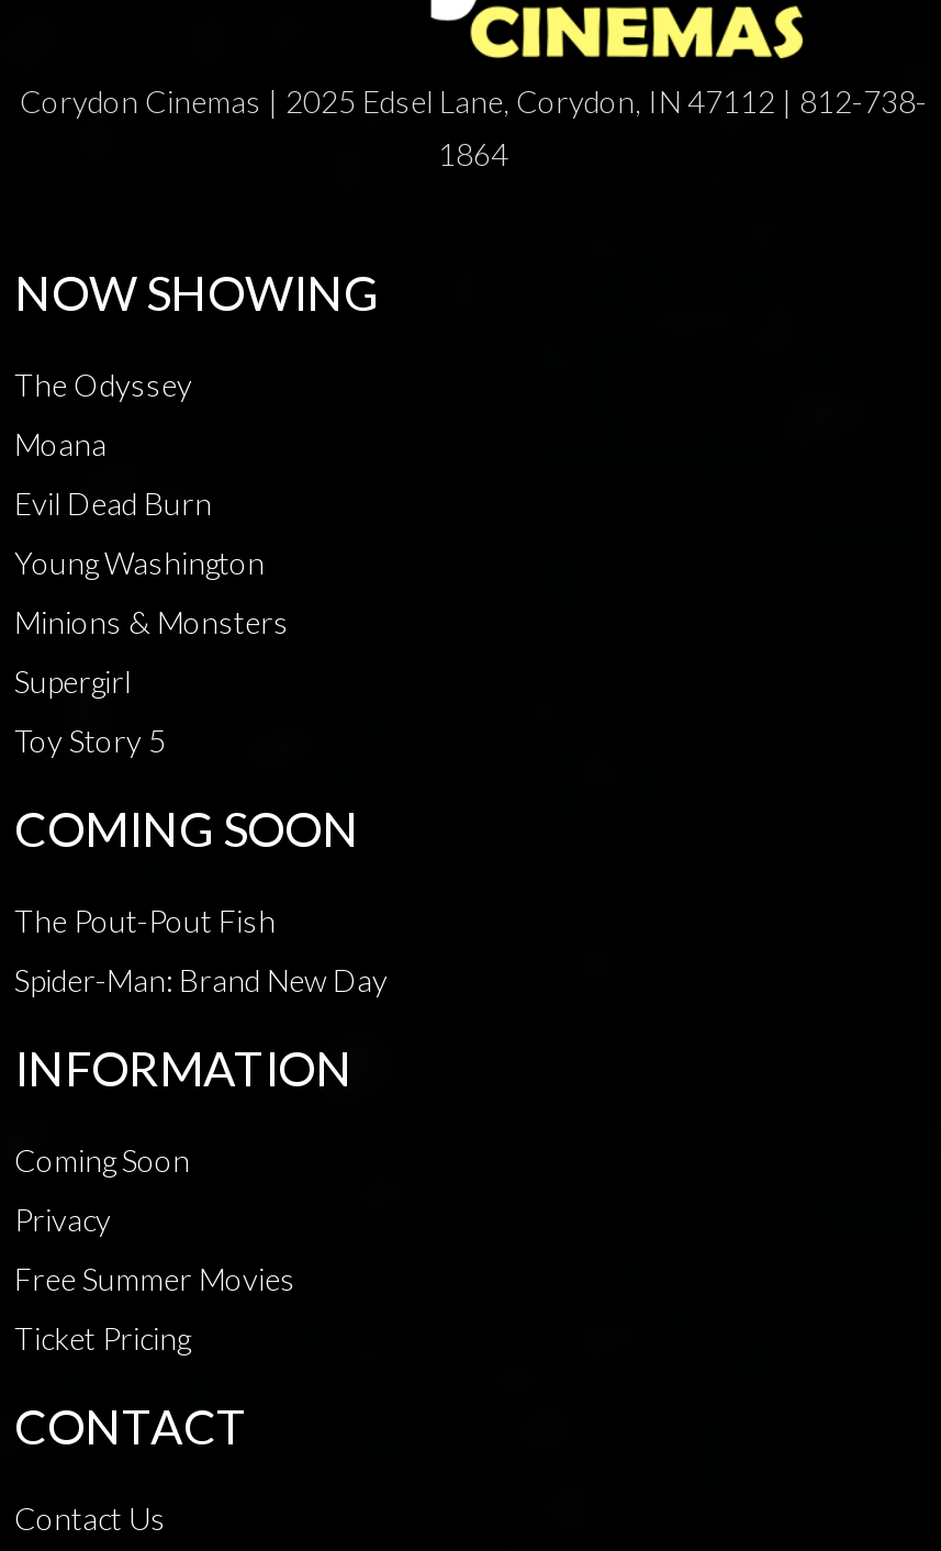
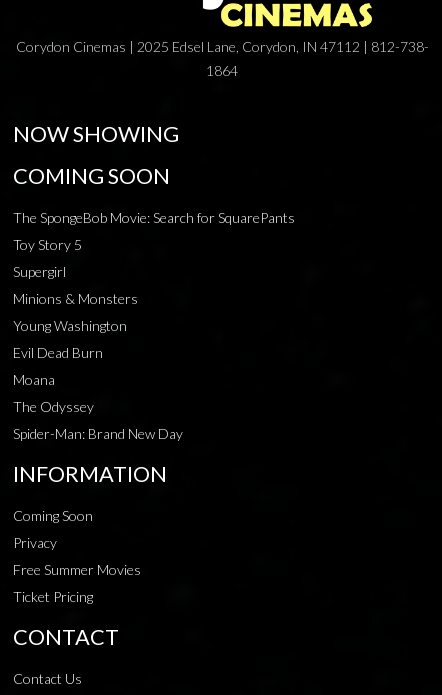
moved [14,367,289,760] -> [13,236,138,415]: Toy Story 5 | Supergirl | Minions & Monsters | Young Washington | Evil Dead Burn | Moana | The Odyssey
moved [14,802,359,859] -> [13,163,170,189]: COMING SOON
[14,903,276,940] The Pout-Pout Fish -> [13,209,295,226] The SpongeBob Movie: Search for SquarePants

